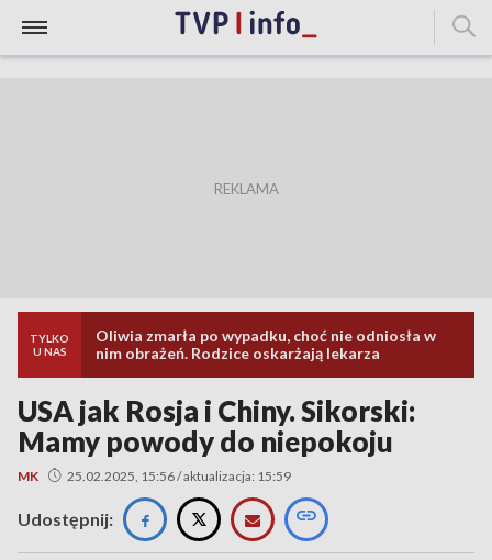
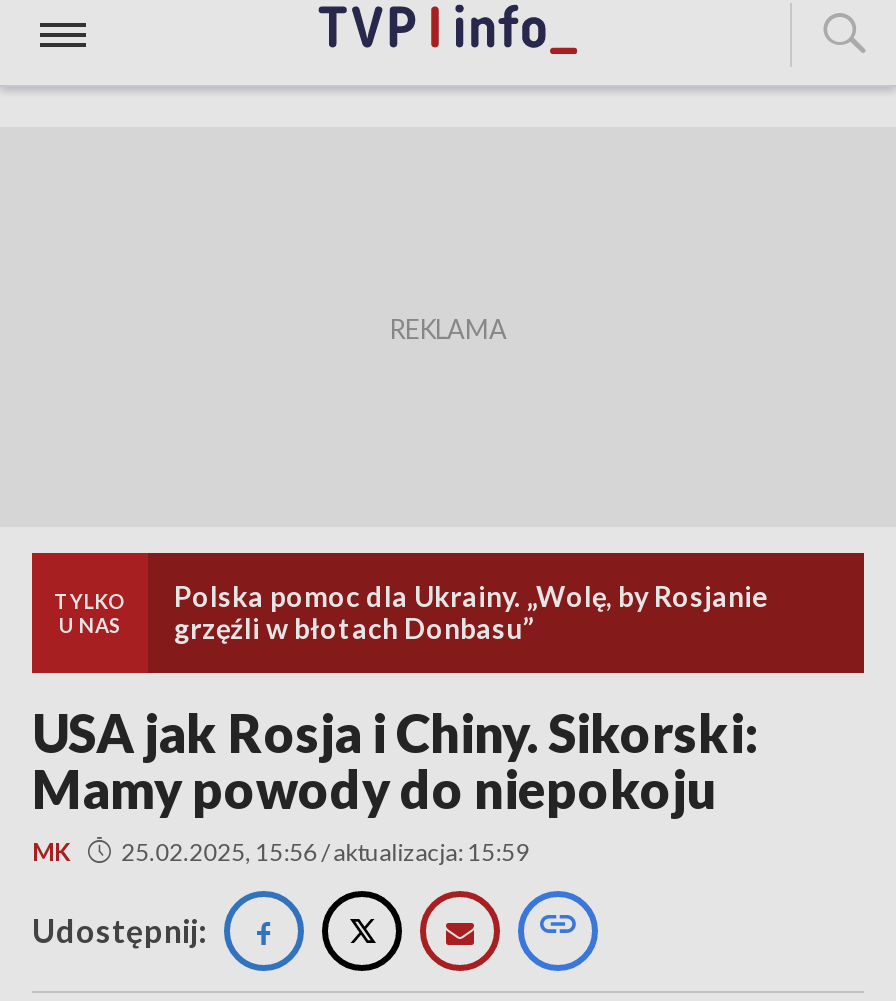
[96,326,436,362] Oliwia zmarła po wypadku, choć nie odniosła w | nim obrażeń. Rodzice oskarżają lekarza -> [174,579,768,645] Polska pomoc dla Ukrainy. „Wolę, by Rosjanie | grzęźli w błotach Donbasu”

